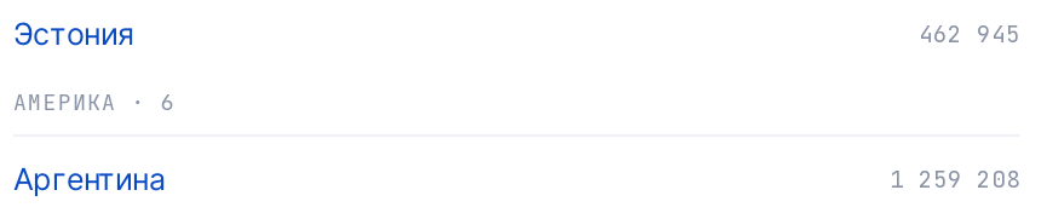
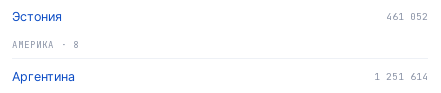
[919,18,1020,50] 462 945 -> [386,10,428,23] 461 052
[13,88,175,117] АМЕРИКА · 6 -> [12,39,79,51] АМЕРИКА · 8
[890,163,1020,195] 1 259 208 -> [374,70,428,83] 1 251 614

